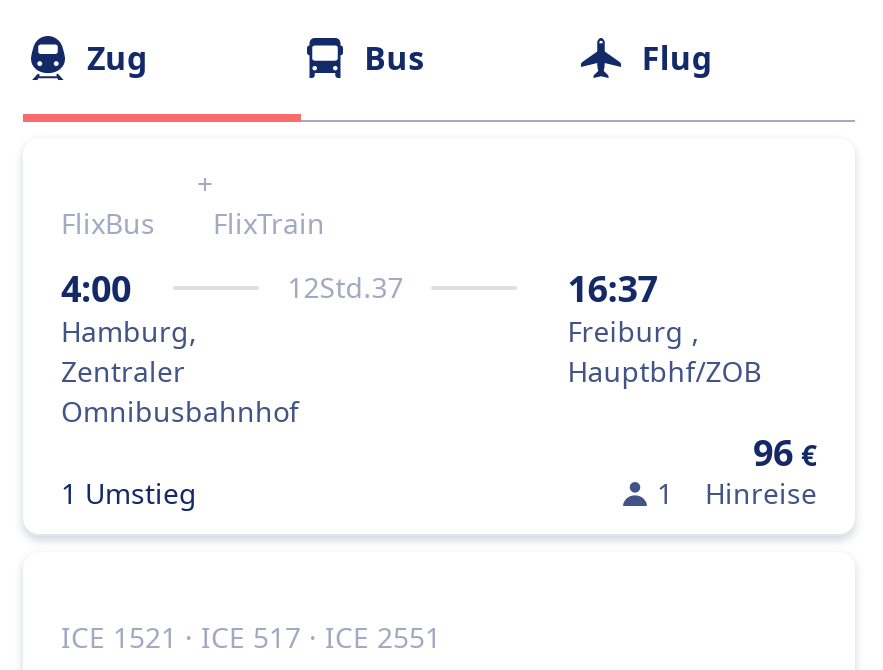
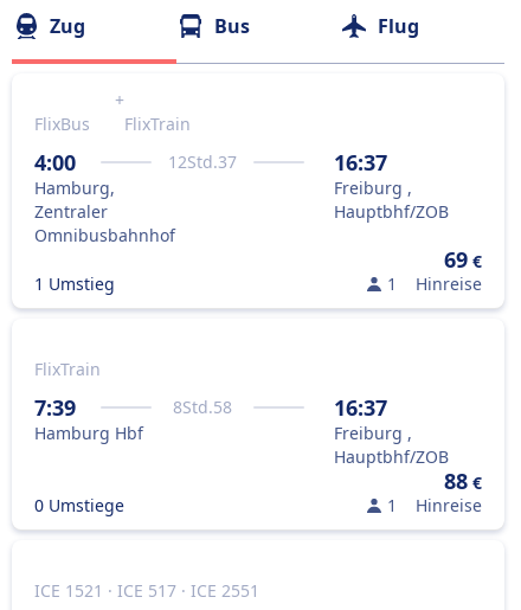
[753,428,817,476] 96 € -> [444,245,482,274] 69 €
none -> [34,358,232,444] FlixTrain | 7:39 | 8Std.58 | Hamburg Hbf
none -> [34,393,482,516] 16:37 | Freiburg , | Hauptbhf/ZOB | 88 € | 1 | Hinreise | 0 Umstiege

